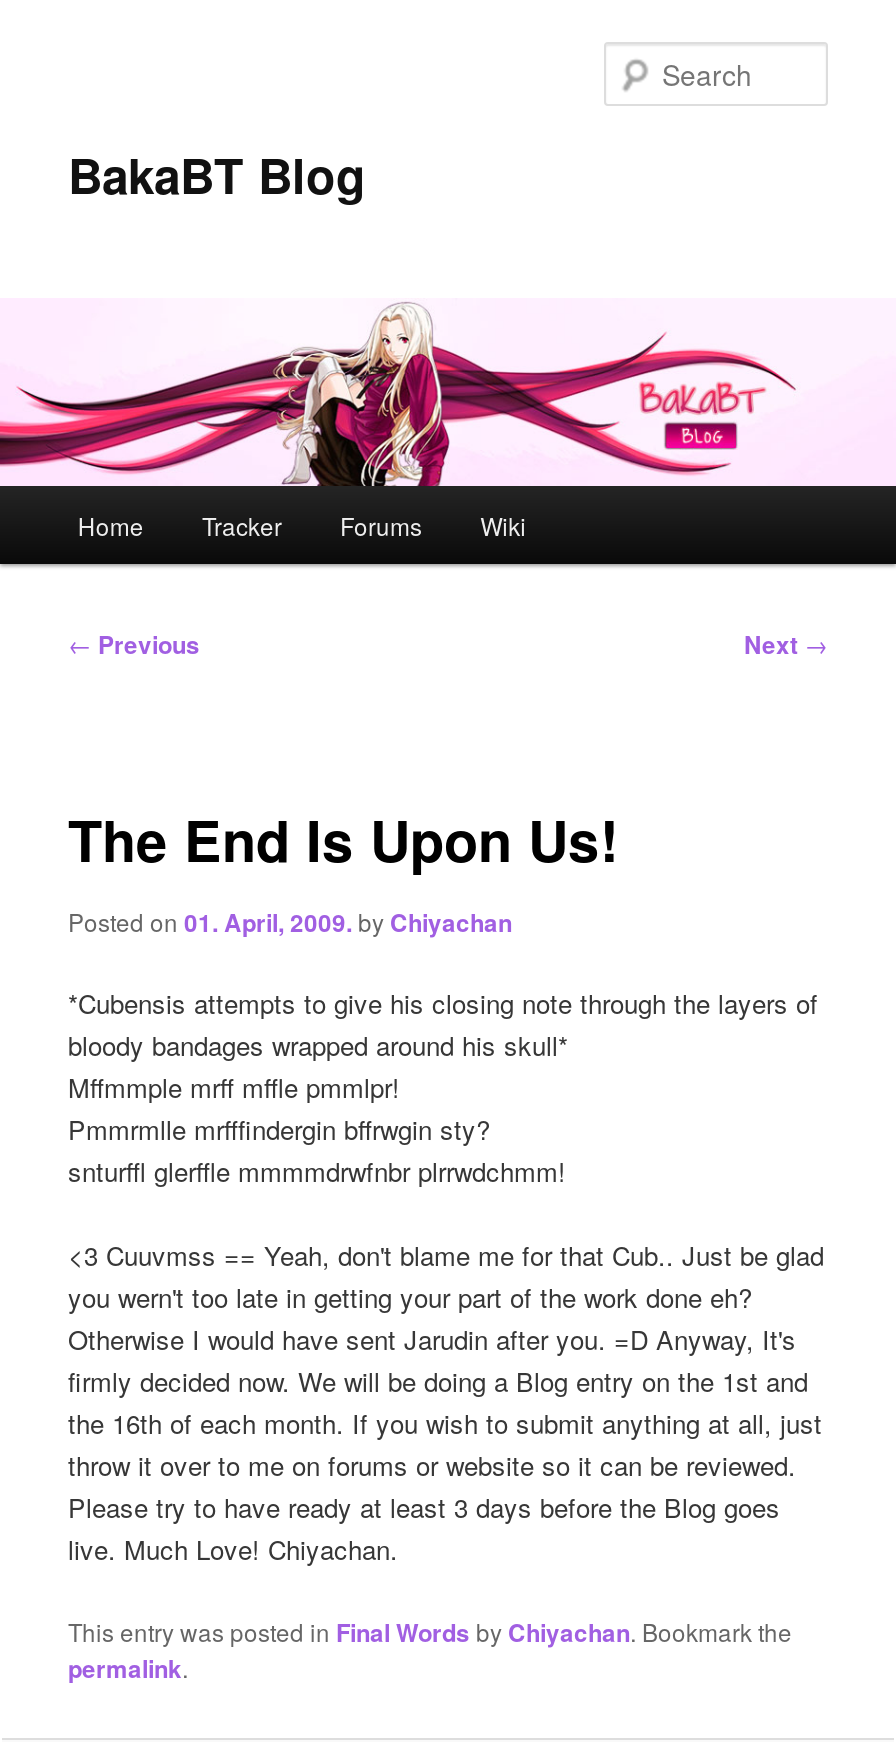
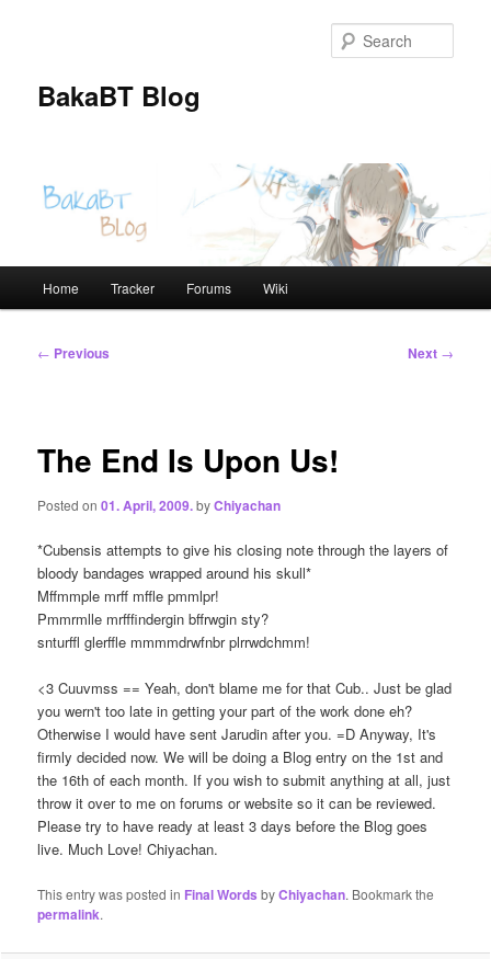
[6,300,796,488] [image] -> [3,162,438,267] [image]

